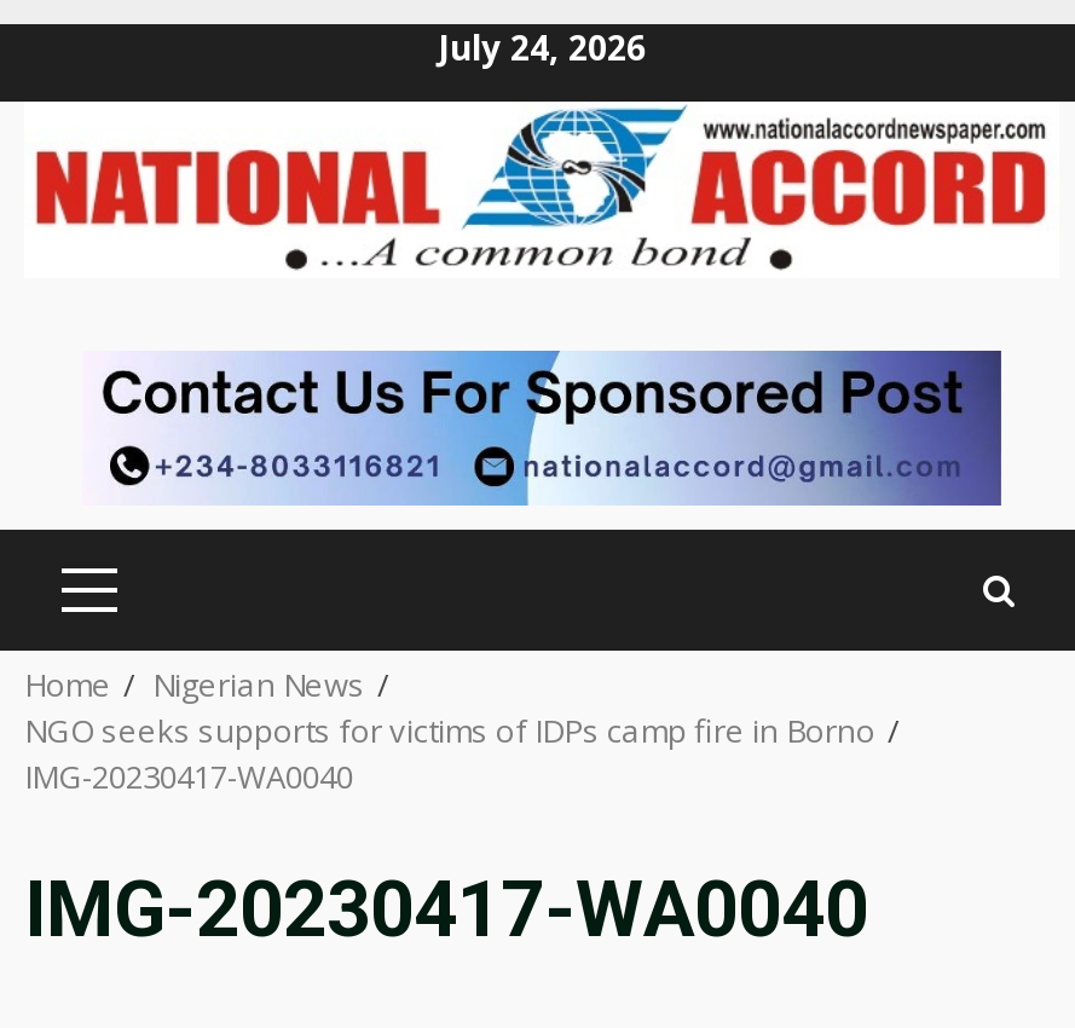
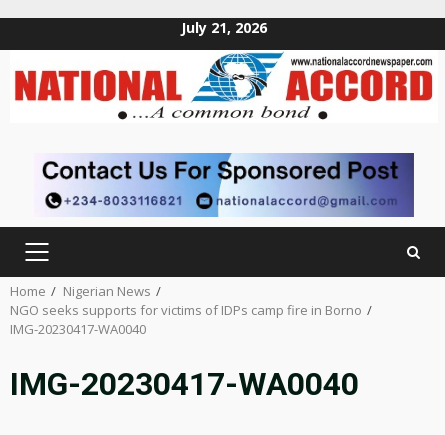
[438,23,646,69] July 24, 2026 -> [181,17,267,36] July 21, 2026

